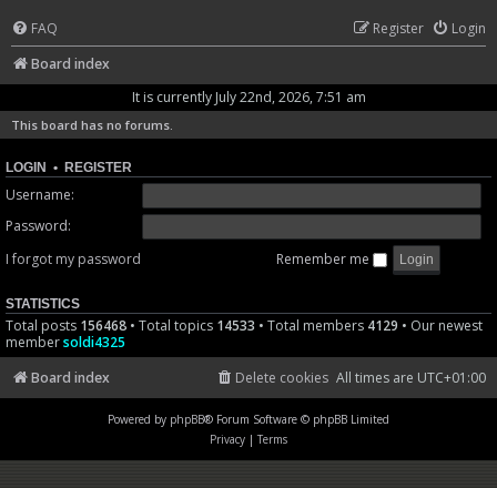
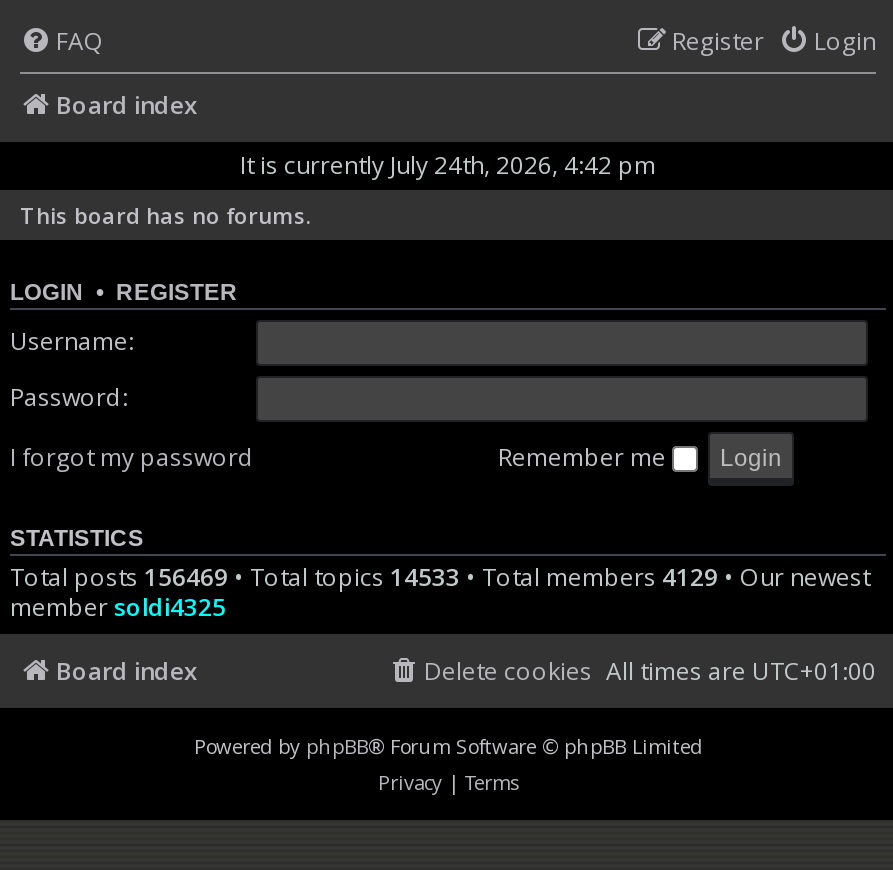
[131,88,366,106] It is currently July 22nd, 2026, 7:51 am -> [240,148,656,182] It is currently July 24th, 2026, 4:42 pm
[6,316,483,335] Total posts 156468 • Total topics 14533 • Total members 4129 • Our newest -> [10,560,870,594] Total posts 156469 • Total topics 14533 • Total members 4129 • Our newest

